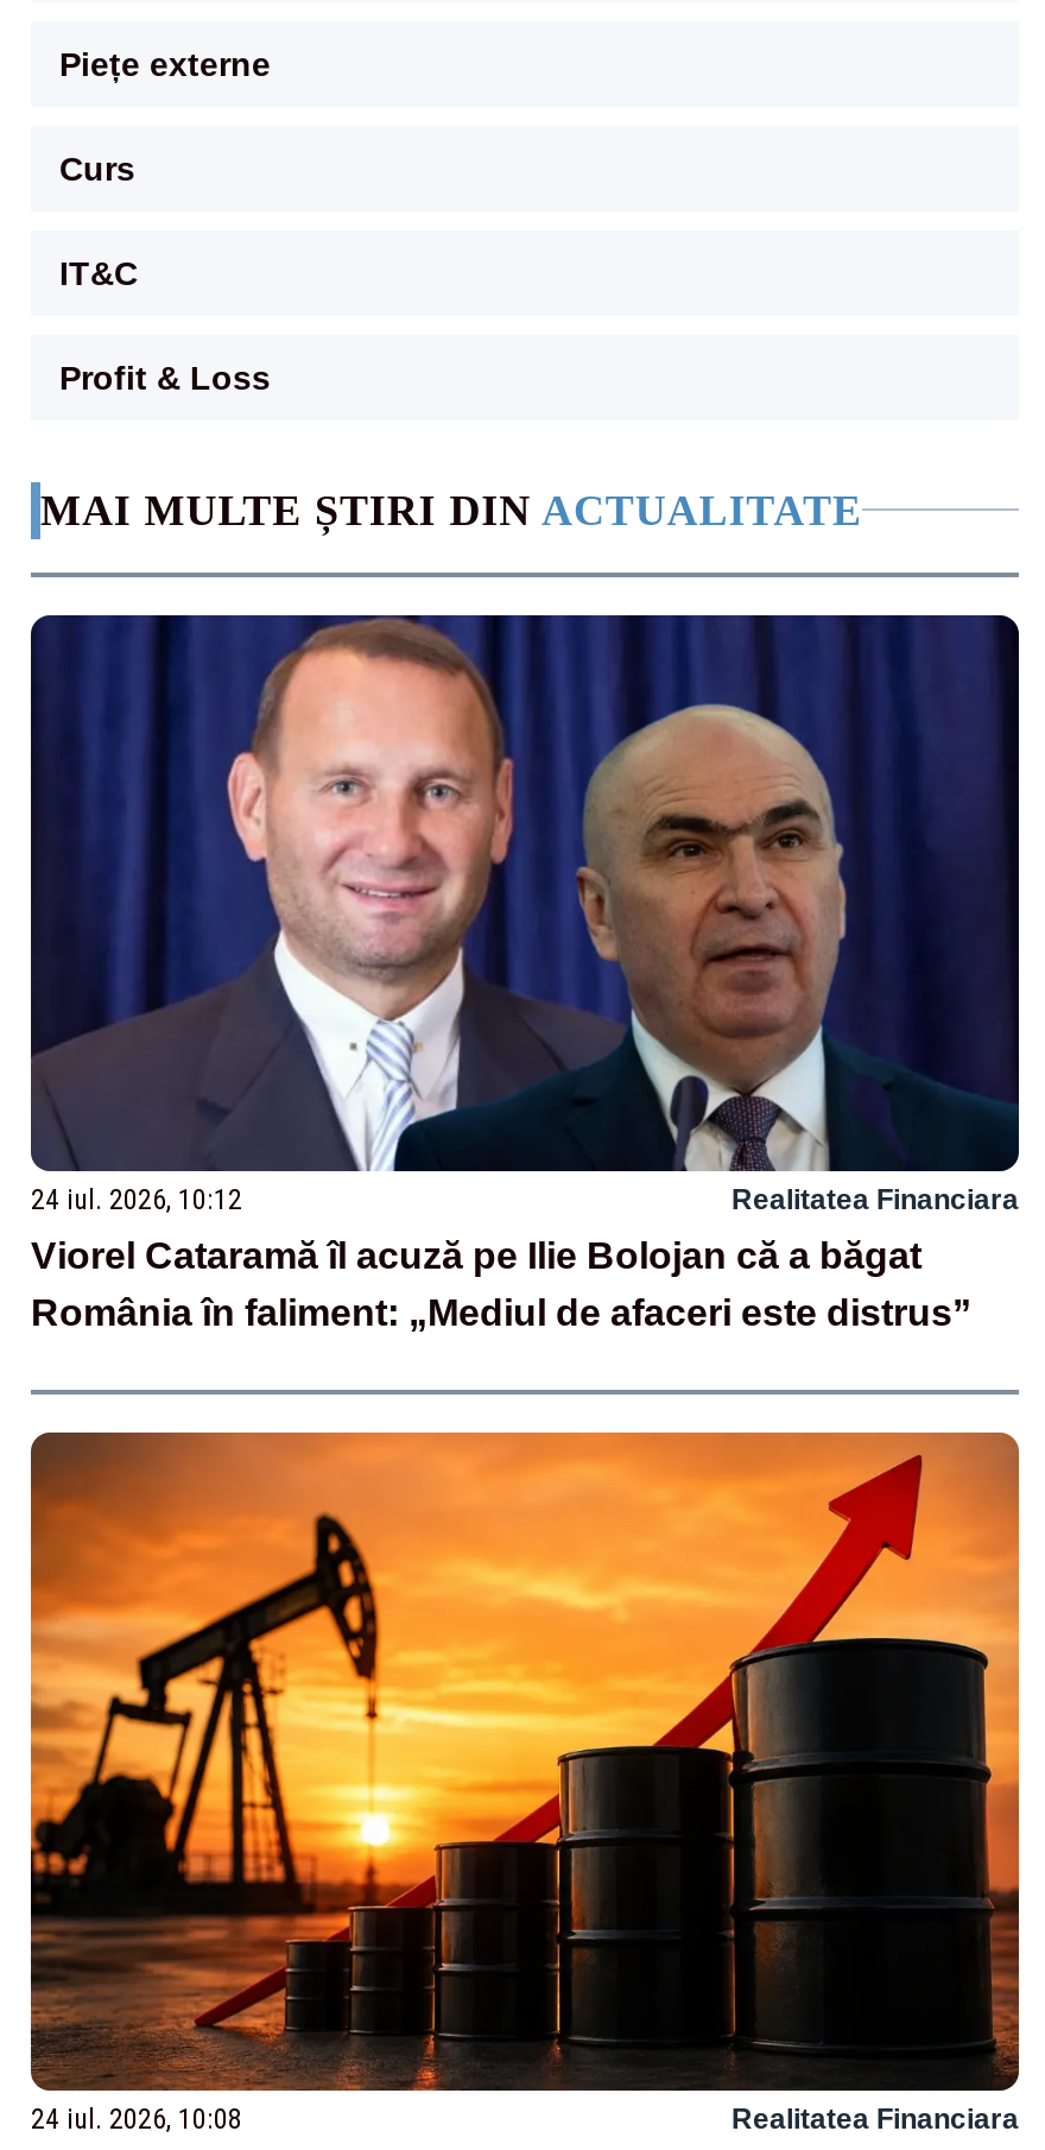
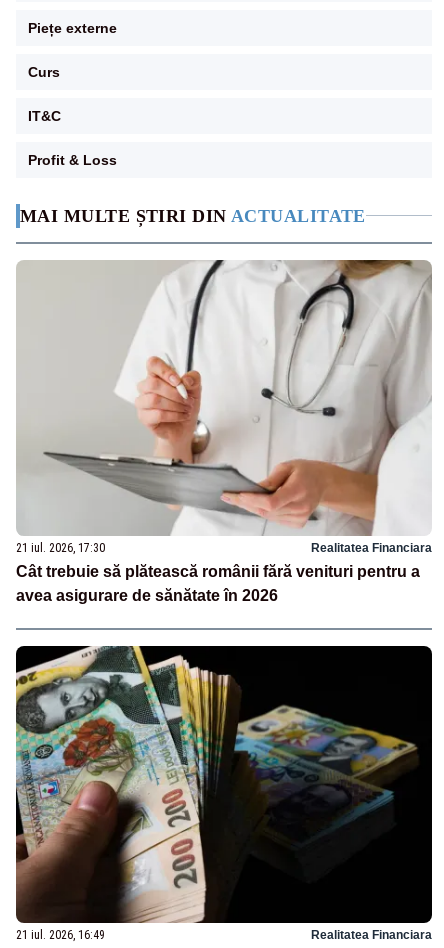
[28,613,1021,1216] [image] | 24 iul. 2026, 10:12 -> [16,259,432,555] [image] | 21 iul. 2026, 17:30
[31,1235,971,1333] Viorel Cataramă îl acuză pe Ilie Bolojan că a băgat | România în faliment: „Mediul de afaceri este distrus” -> [16,563,420,604] Cât trebuie să plătească românii fără venituri pentru a | avea asigurare de sănătate în 2026
[28,1430,1021,2137] [image] | 24 iul. 2026, 10:08 -> [15,645,433,942] [image] | 21 iul. 2026, 16:49

